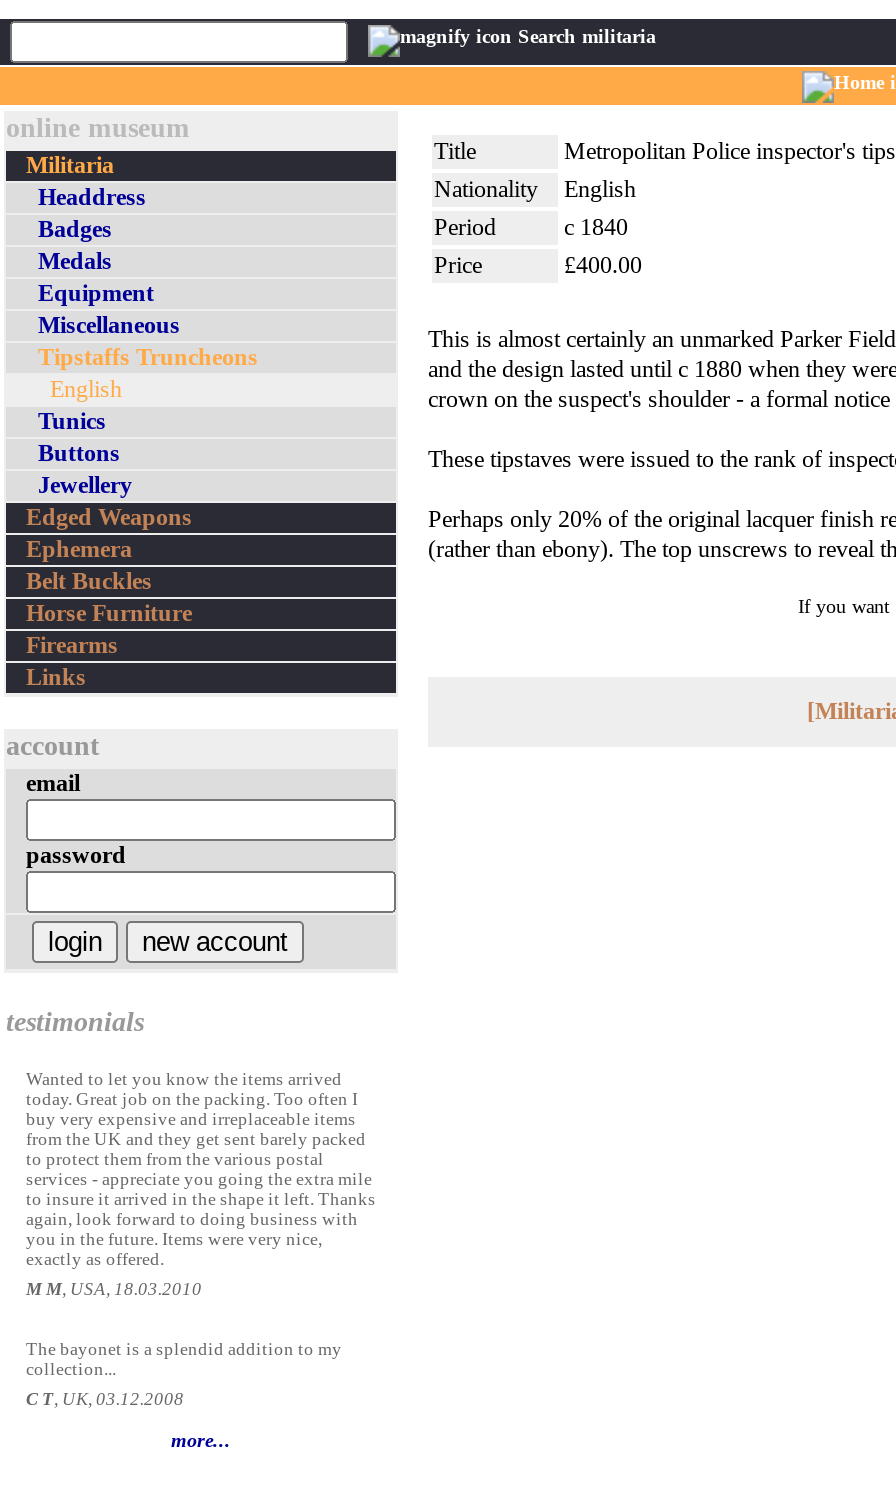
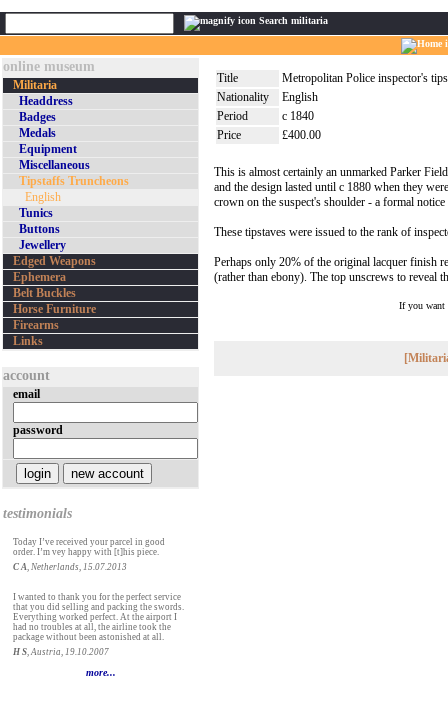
[26,1069,376,1269] Wanted to let you know the items arrived | today. Great job on the packing. Too often I | buy very expensive and irreplaceable items | from the UK and they get sent barely packed | to protect them from the various postal | services - appreciate you going the extra mile | to insure it arrived in the shape it left. Thanks | again, look forward to doing business with | you in the future. Items were very nice, | exactly as offered. -> [13,537,165,557] Today I’ve received your parcel in good | order. I’m vey happy with [t]his piece.
[26,1279,202,1299] M M, USA, 18.03.2010 -> [13,562,127,572] C A, Netherlands, 15.07.2013
[26,1339,342,1379] The bayonet is a splendid addition to my | collection... -> [13,592,184,642] I wanted to thank you for the perfect service | that you did selling and packing the swords. | Everything worked perfect. At the airport I | had no troubles at all, the airline took the | package without been astonished at all.
[26,1389,184,1409] C T, UK, 03.12.2008 -> [13,647,109,657] H S, Austria, 19.10.2007

